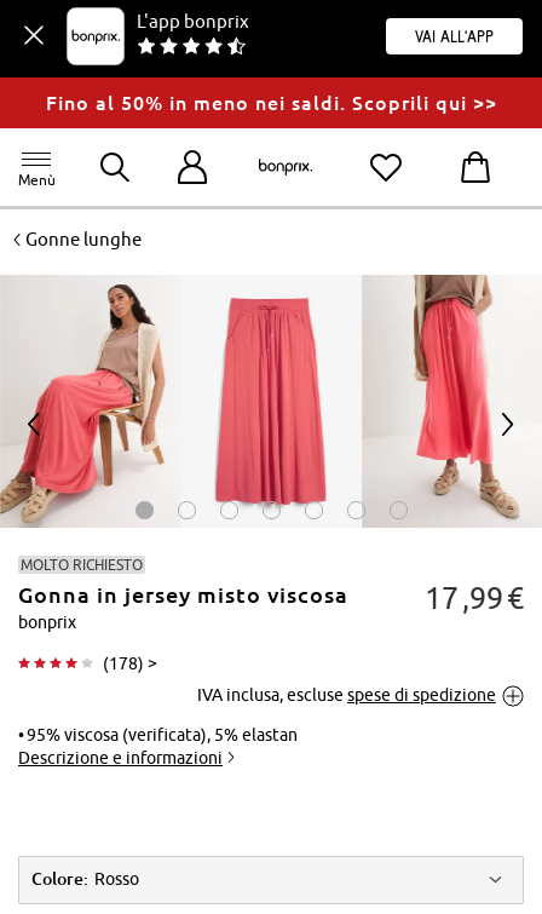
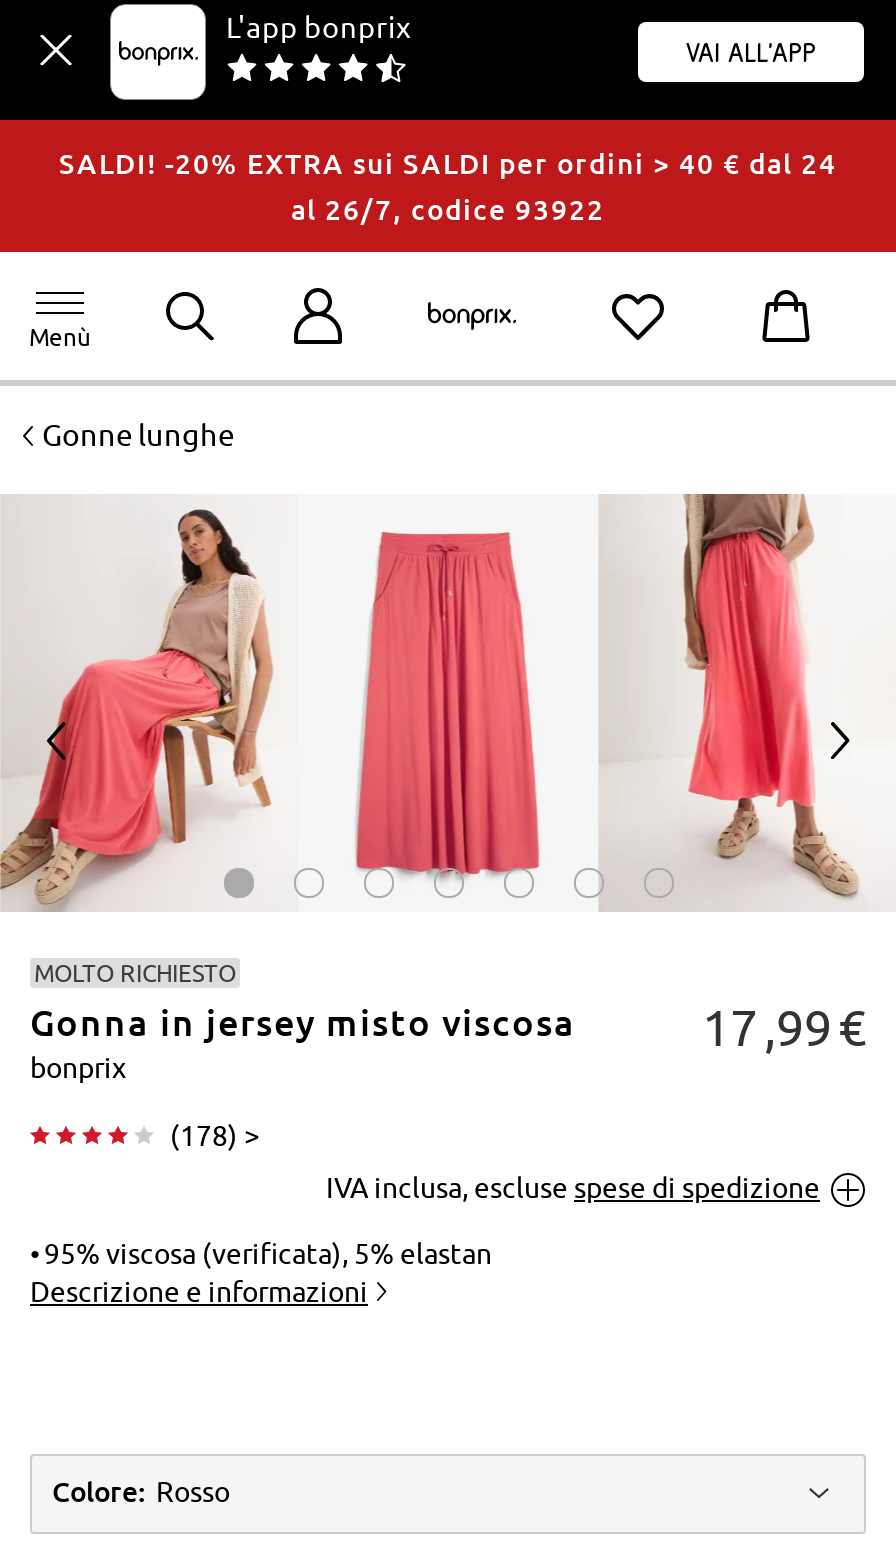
[45,92,497,114] Fino al 50% in meno nei saldi. Scoprili qui >> -> [59,148,837,226] SALDI! -20% EXTRA sui SALDI per ordini > 40 € dal 24 | al 26/7, codice 93922

